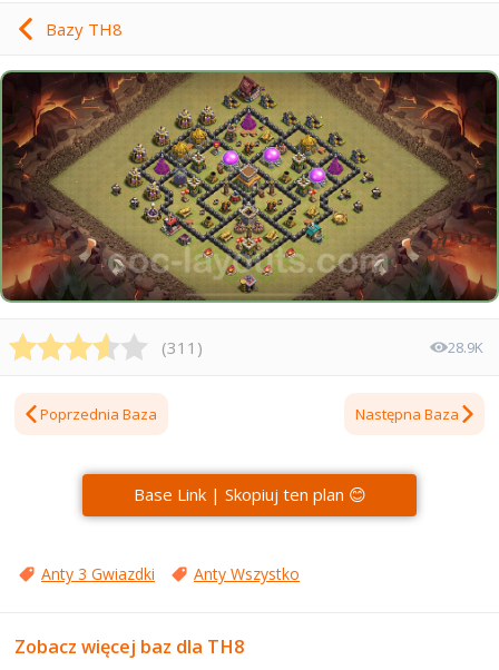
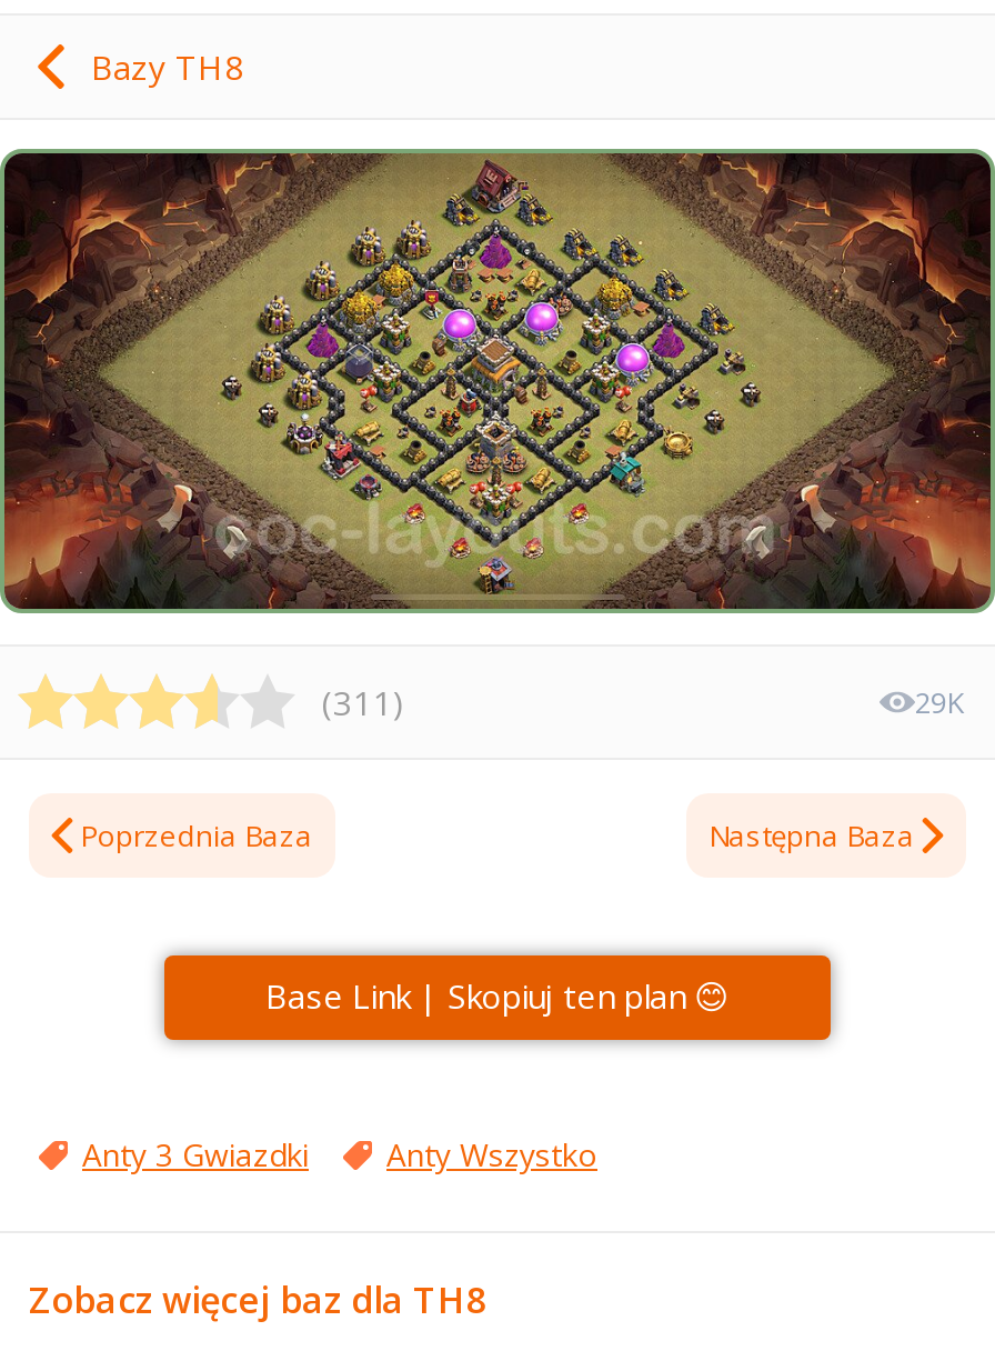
[448,337,483,357] 28.9K -> [915,681,964,721] 29K

